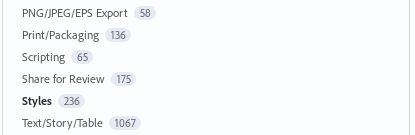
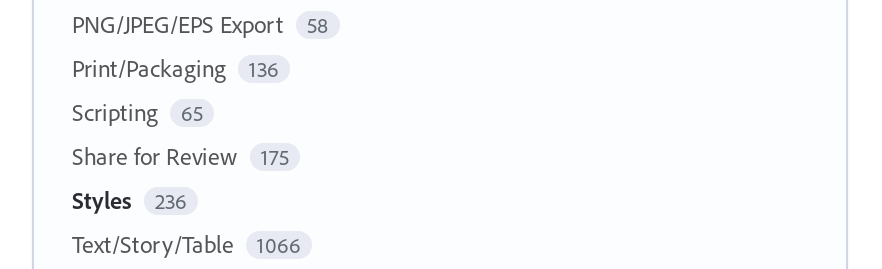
[22,115,135,130] Text/Story/Table 1067 -> [72,229,301,259] Text/Story/Table 1066

